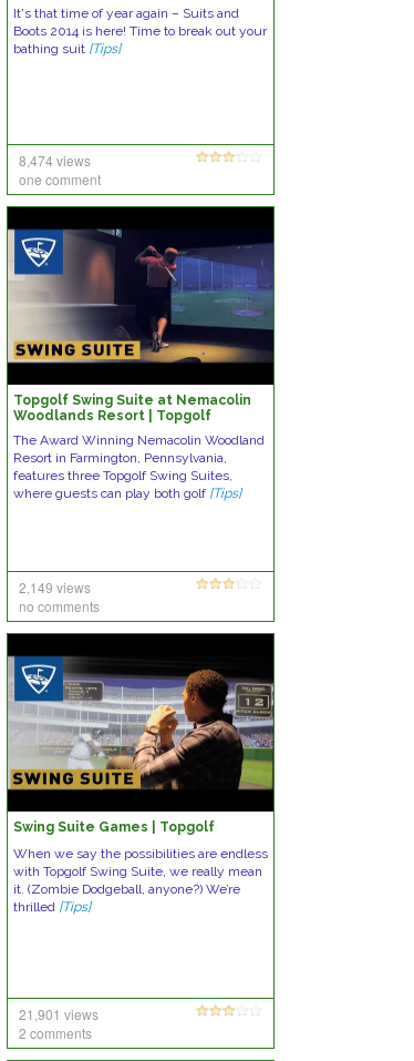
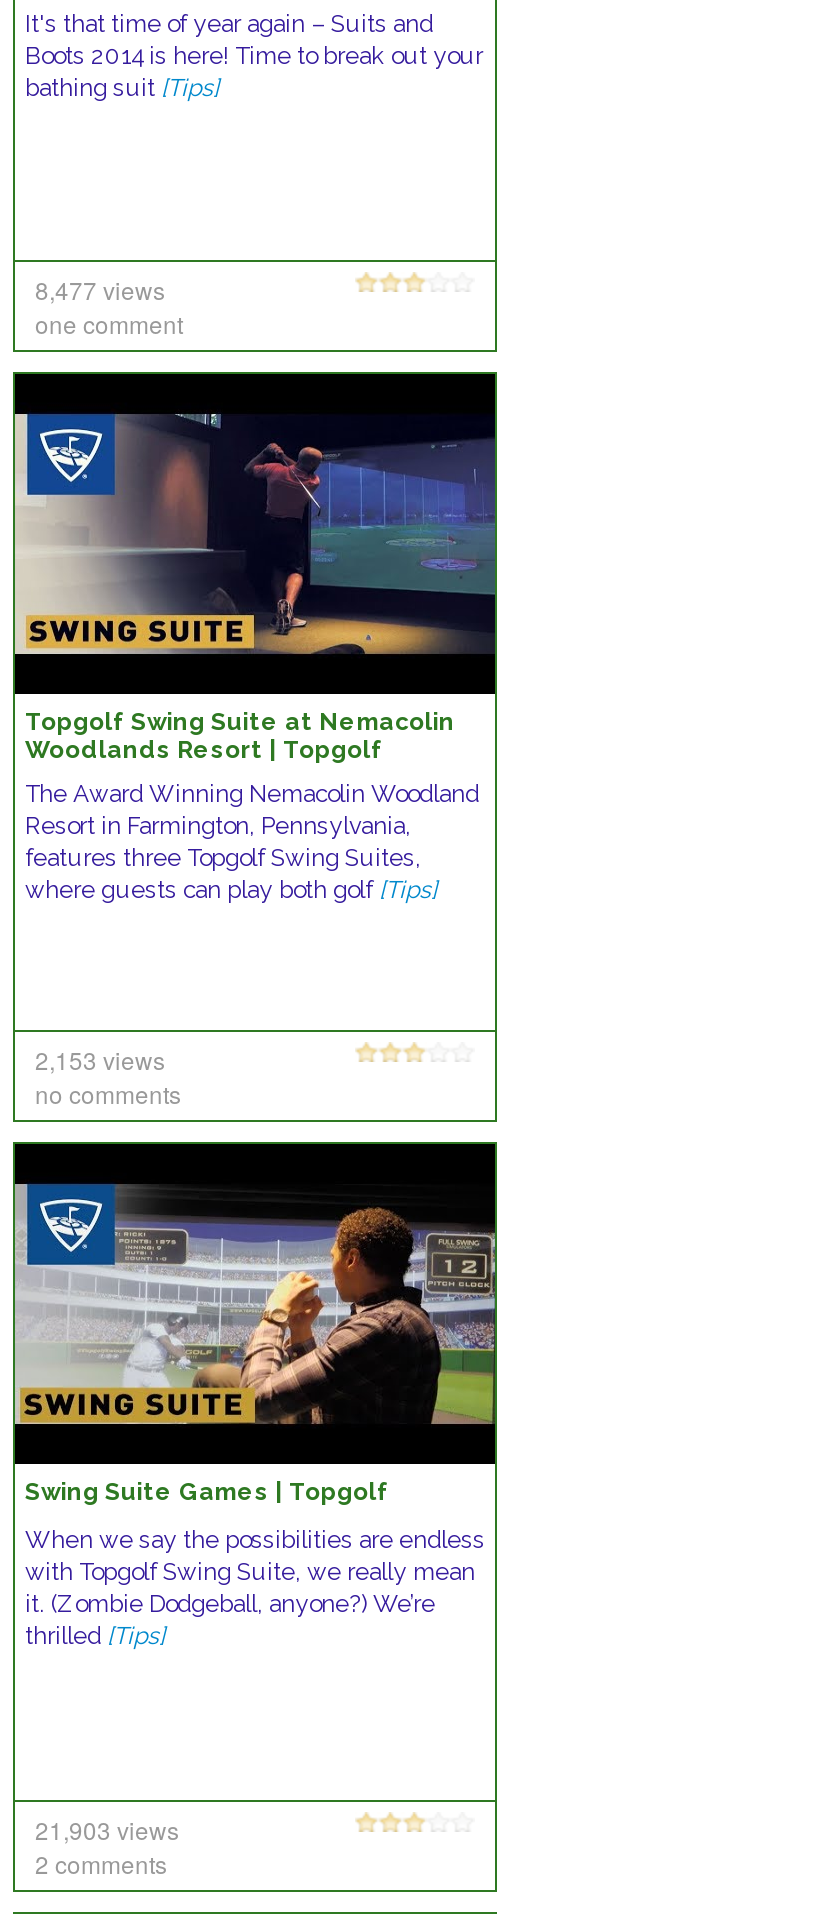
[19,151,91,170] 8,474 views -> [35,272,165,306] 8,477 views
[19,578,91,596] 2,149 views -> [35,1042,165,1076] 2,153 views
[19,1004,99,1023] 21,901 views -> [35,1812,179,1846] 21,903 views

